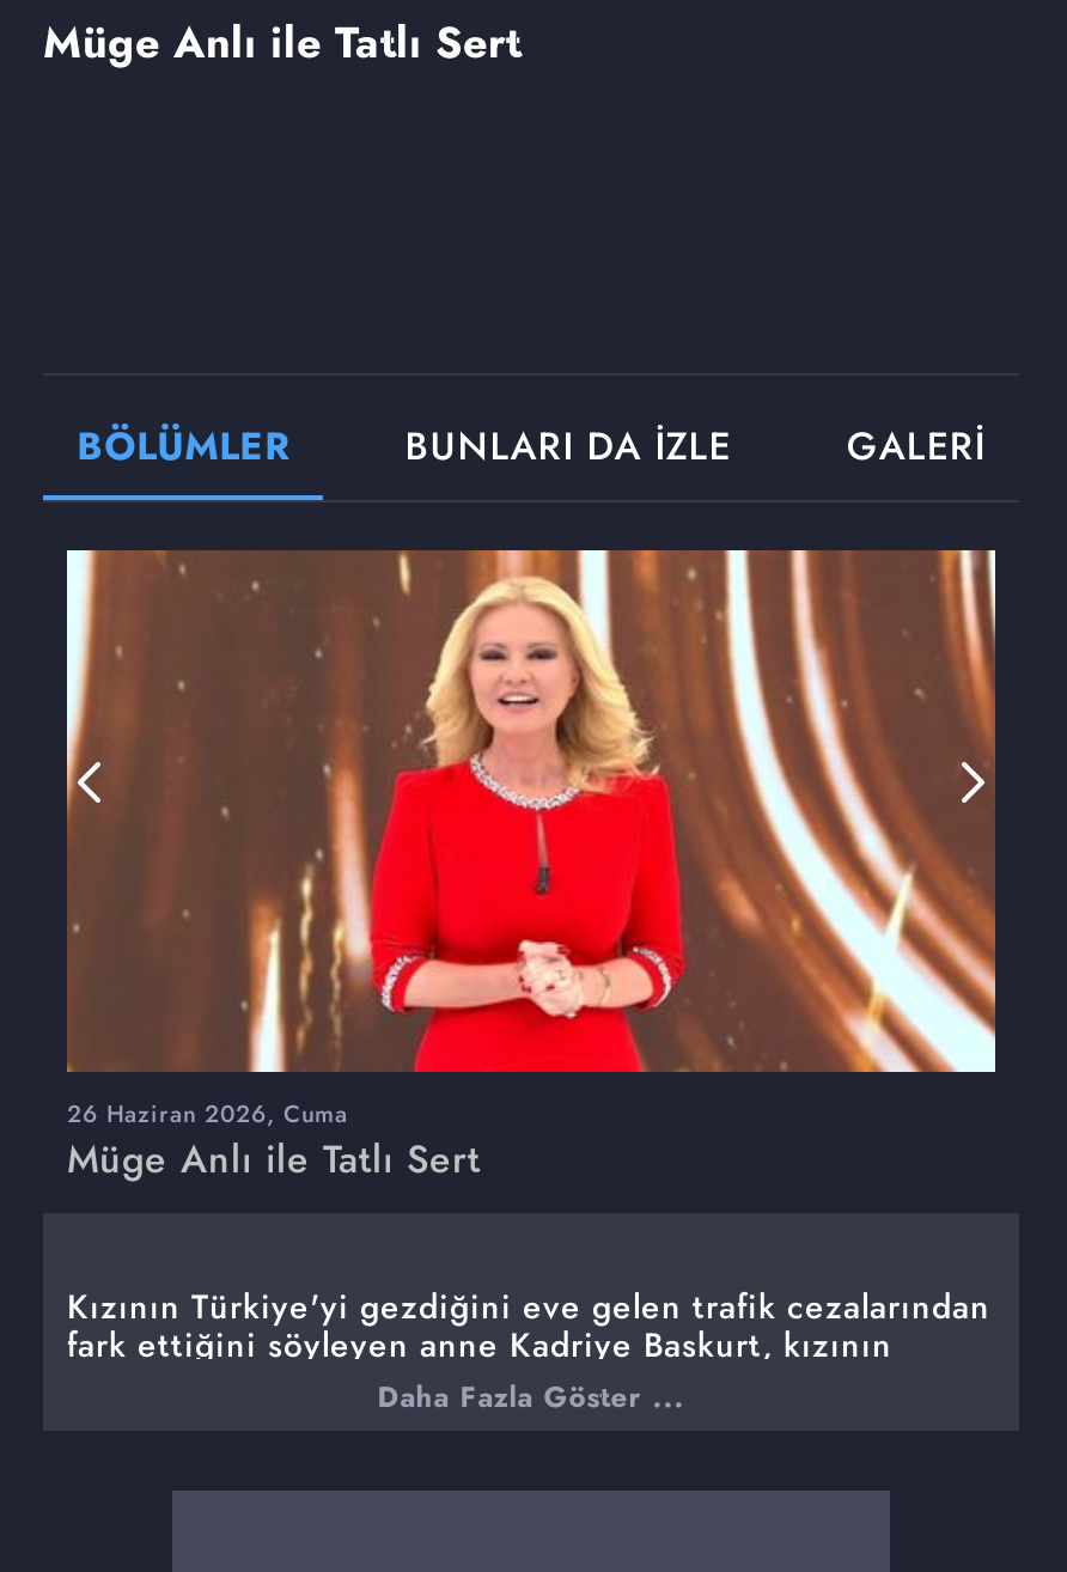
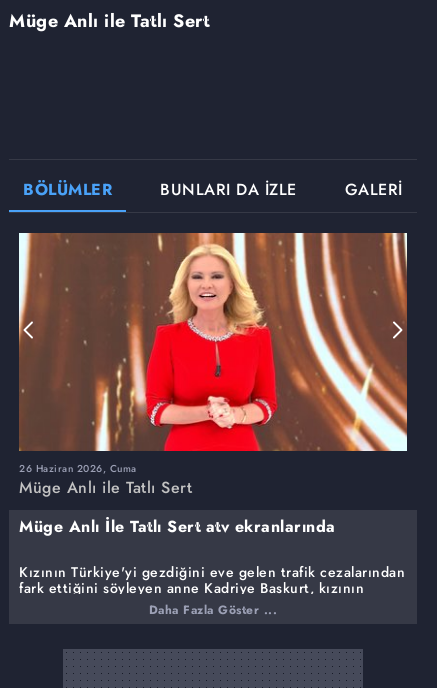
none -> [19,515,335,538] Müge Anlı İle Tatlı Sert atv ekranlarında

